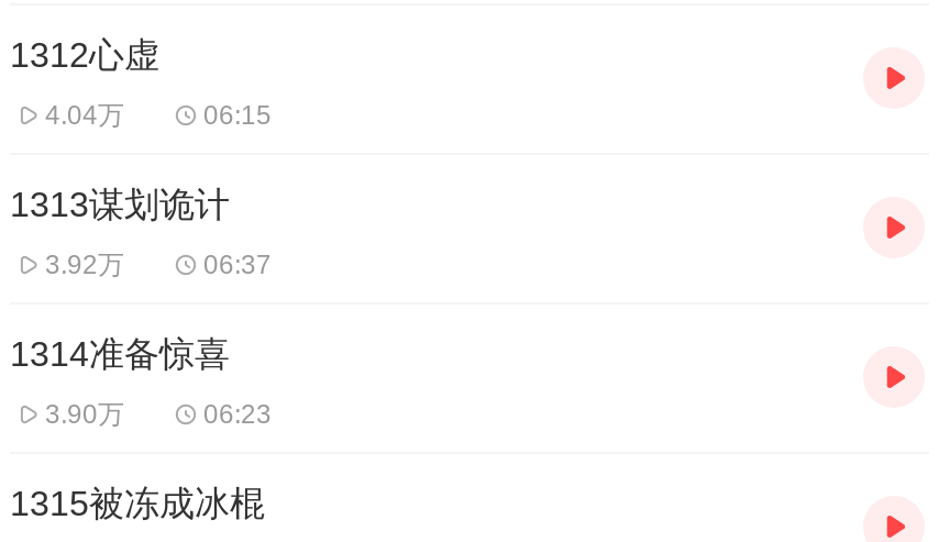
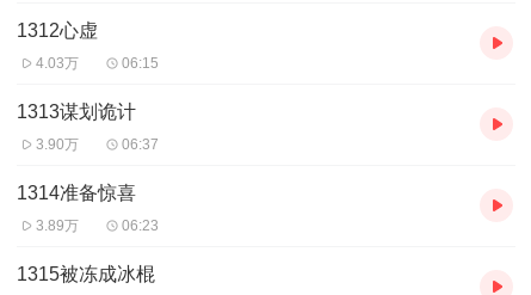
[45,100,124,130] 4.04万 -> [36,55,79,71] 4.03万
[45,249,124,280] 3.92万 -> [36,136,79,153] 3.90万
[45,399,124,429] 3.90万 -> [36,217,79,234] 3.89万

